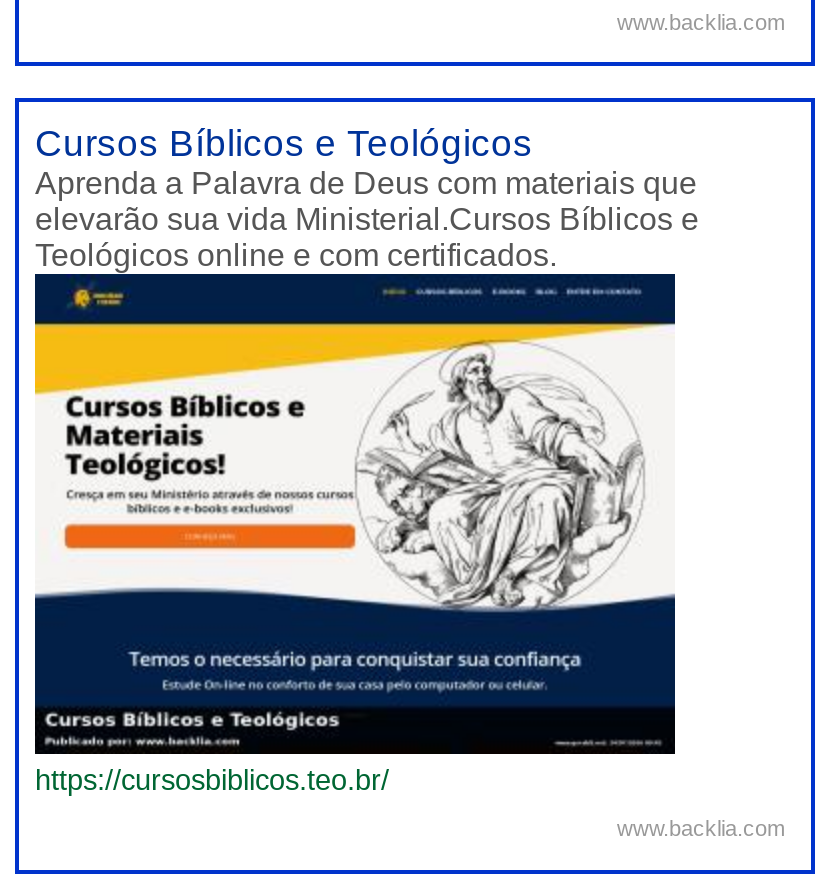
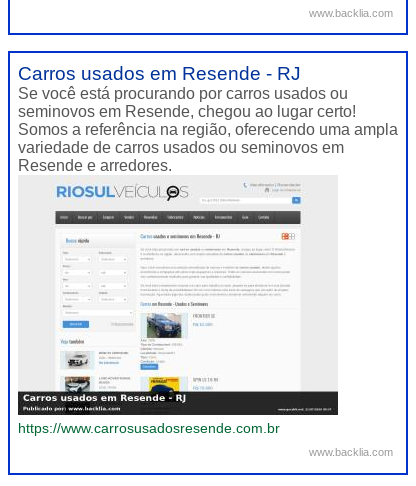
[35,123,699,273] Cursos Bíblicos e Teológicos | Aprenda a Palavra de Deus com materiais que | elevarão sua vida Ministerial.Cursos Bíblicos e | Teológicos online e com certificados. -> [18,63,398,174] Carros usados em Resende - RJ | Se você está procurando por carros usados ou | seminovos em Resende, chegou ao lugar certo! | Somos a referência na região, oferecendo uma ampla | variedade de carros usados ou seminovos em | Resende e arredores.
[33,324,677,797] [image] | https://cursosbiblicos.teo.br/ -> [18,182,338,436] [image] | https://www.carrosusadosresende.com.br

